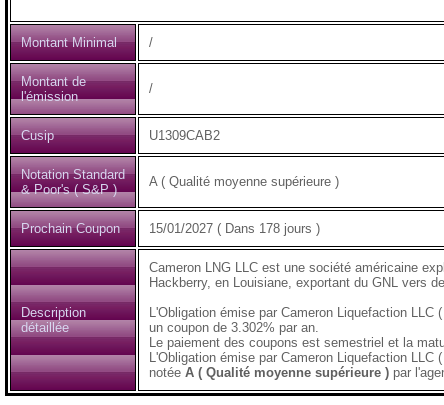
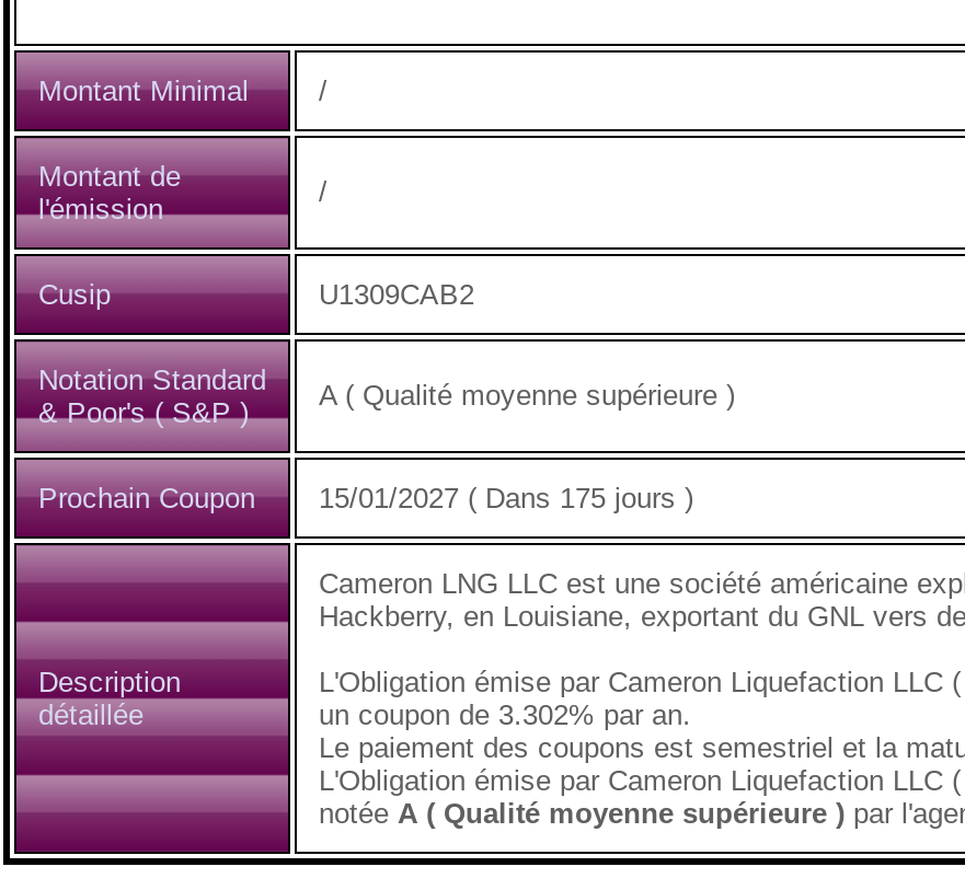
[21,221,320,236] Prochain Coupon 15/01/2027 ( Dans 178 jours ) -> [38,482,693,515] Prochain Coupon 15/01/2027 ( Dans 175 jours )

